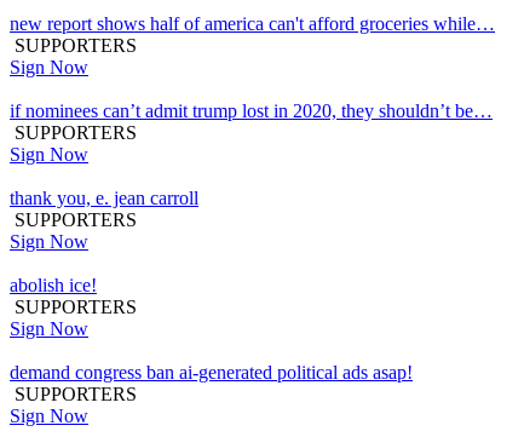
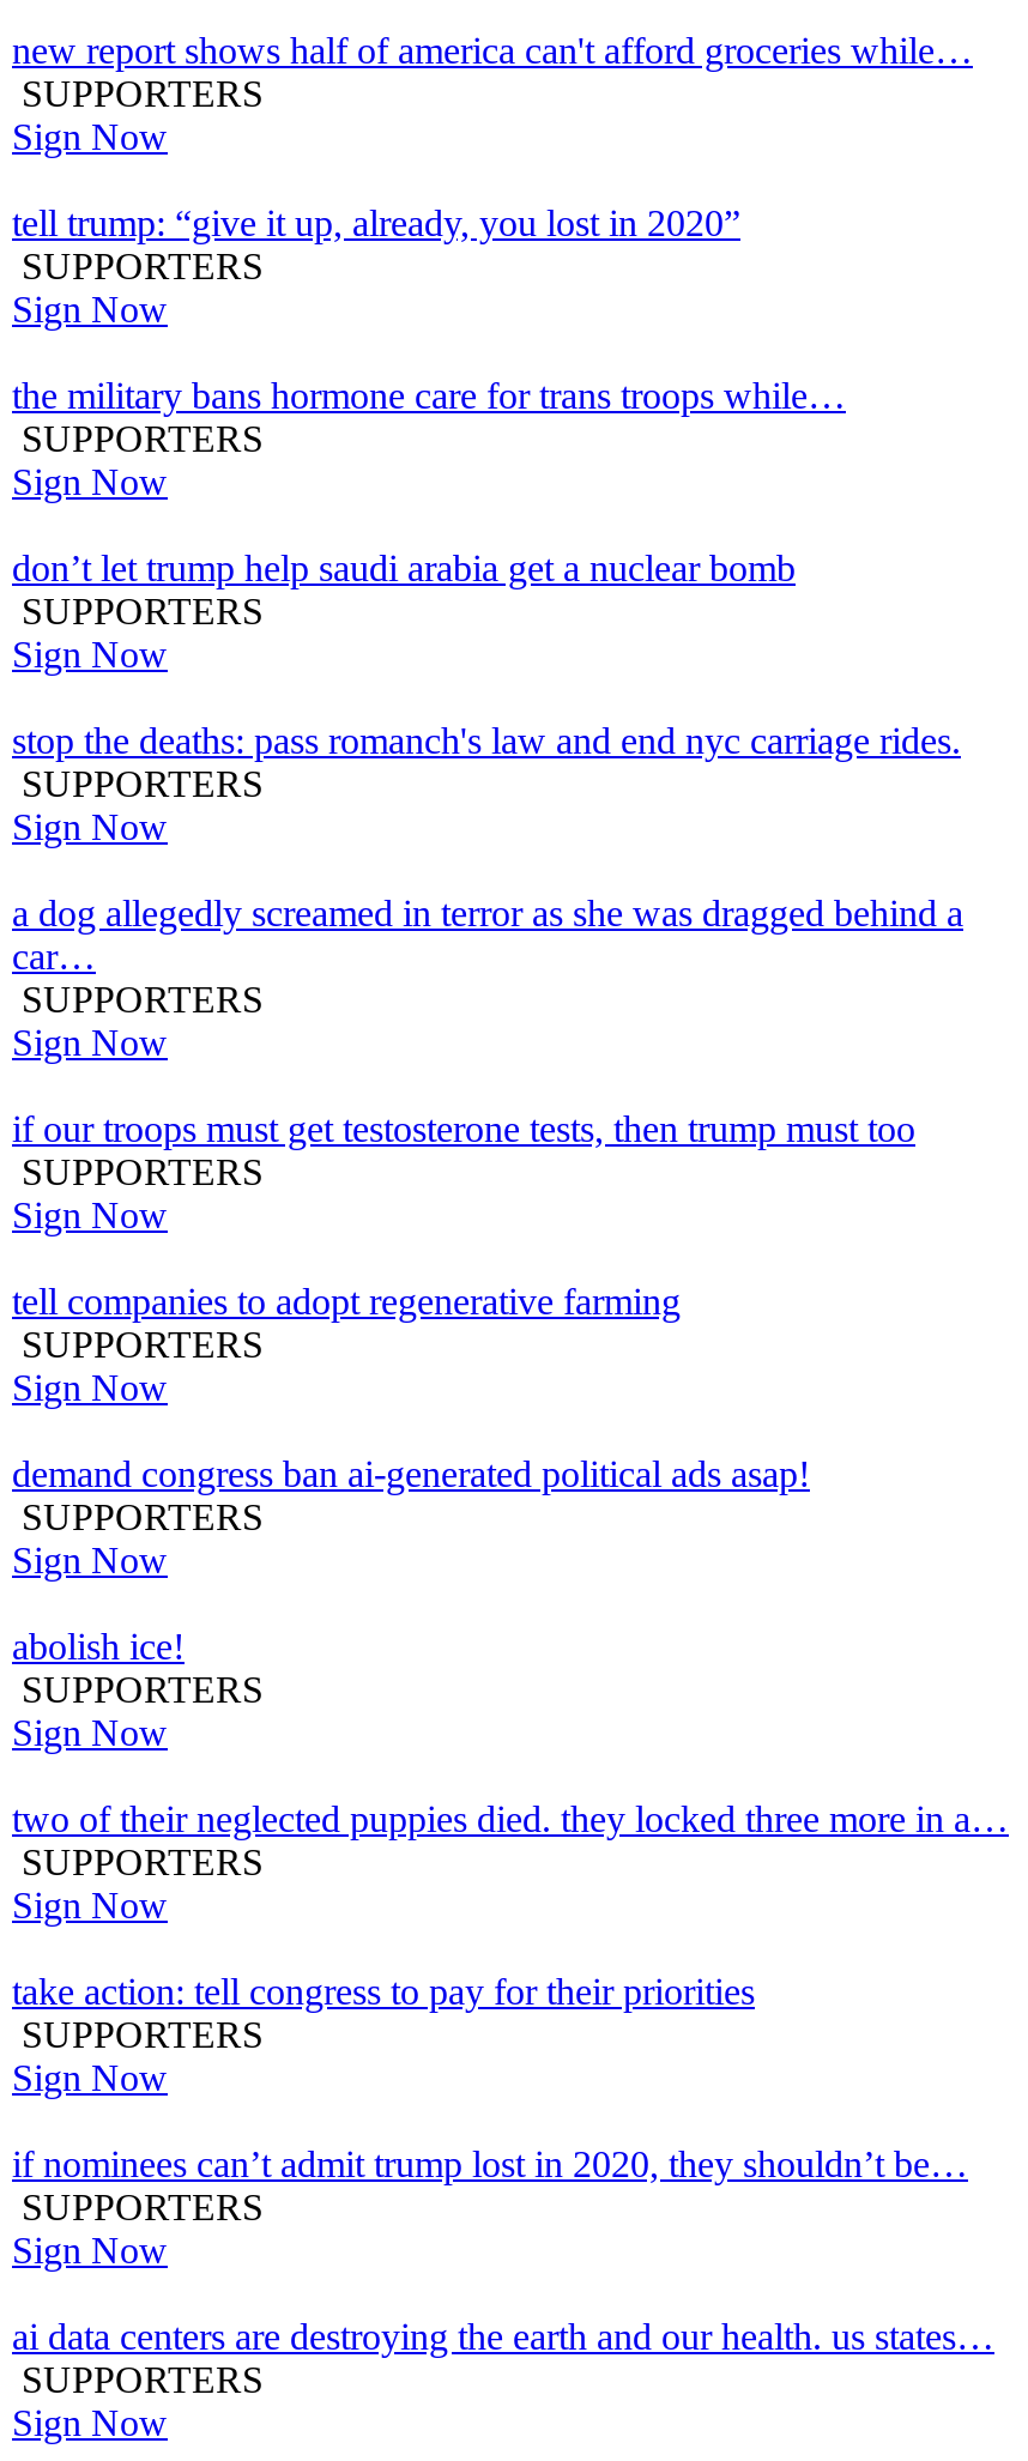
none -> [12,202,740,243] tell trump: “give it up, already, you lost in 2020”
moved [10,100,493,121] -> [12,2143,968,2184]: if nominees can’t admit trump lost in 2020, they shouldn’t be…
[10,188,198,208] thank you, e. jean carroll -> [12,375,963,1408] the military bans hormone care for trans troops while… | SUPPORTERS | Sign Now | don’t let trump help saudi arabia get a nuclear bomb | SUPPORTERS | Sign Now | stop the deaths: pass romanch's law and end nyc carriage rides. | SUPPORTERS | Sign Now | a dog allegedly screamed in terror as she was dragged behind a | car… | SUPPORTERS | Sign Now | if our troops must get testosterone tests, then trump must too | SUPPORTERS | Sign Now | tell companies to adopt regenerative farming | SUPPORTERS | Sign Now
none -> [12,1798,1009,2357] two of their neglected puppies died. they locked three more in a… | SUPPORTERS | Sign Now | take action: tell congress to pay for their priorities | SUPPORTERS | Sign Now | SUPPORTERS | Sign Now | ai data centers are destroying the earth and our health. us states…
moved [10,362,413,383] -> [12,1453,810,1494]: demand congress ban ai-generated political ads asap!

